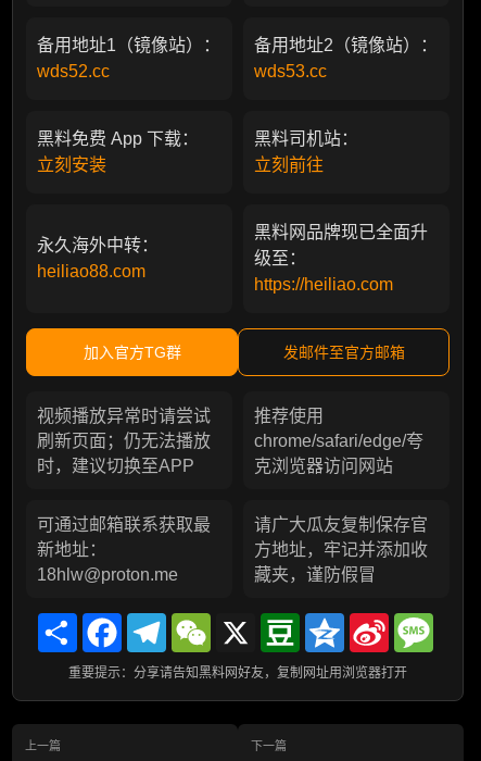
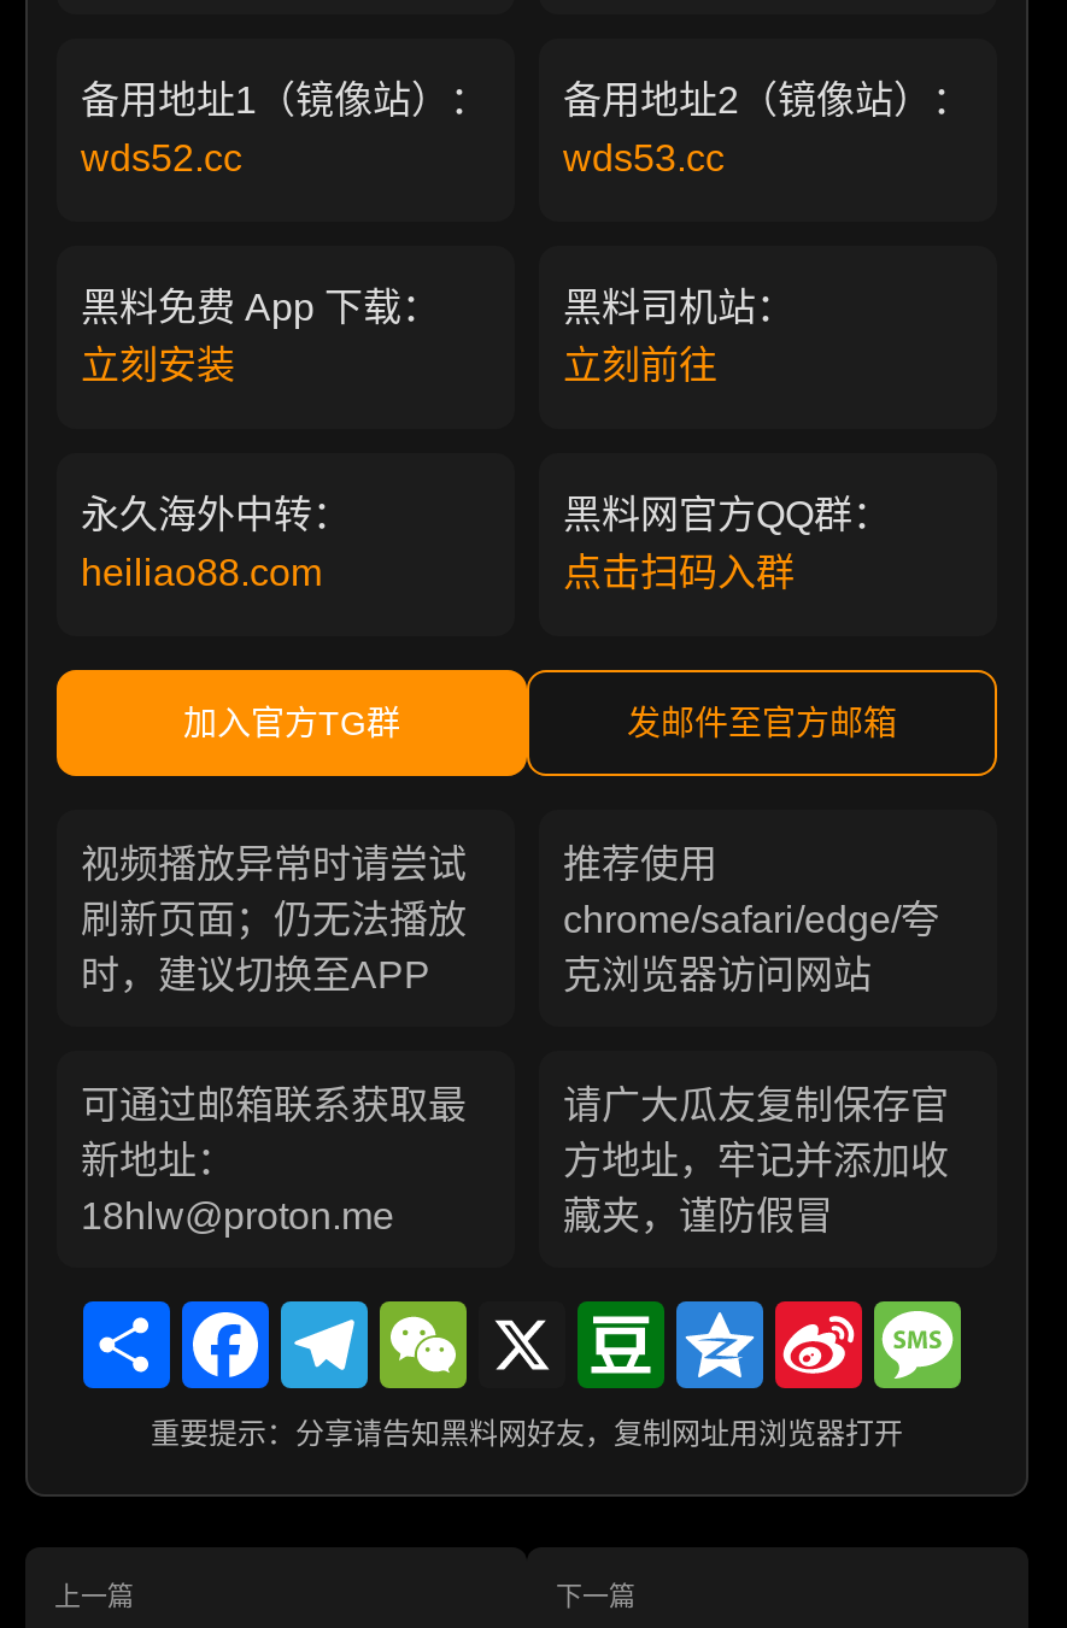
[254,223,428,294] 黑料网品牌现已全面升 | 级至： | https://heiliao.com -> [563,494,891,593] 黑料网官方QQ群： | 点击扫码入群

